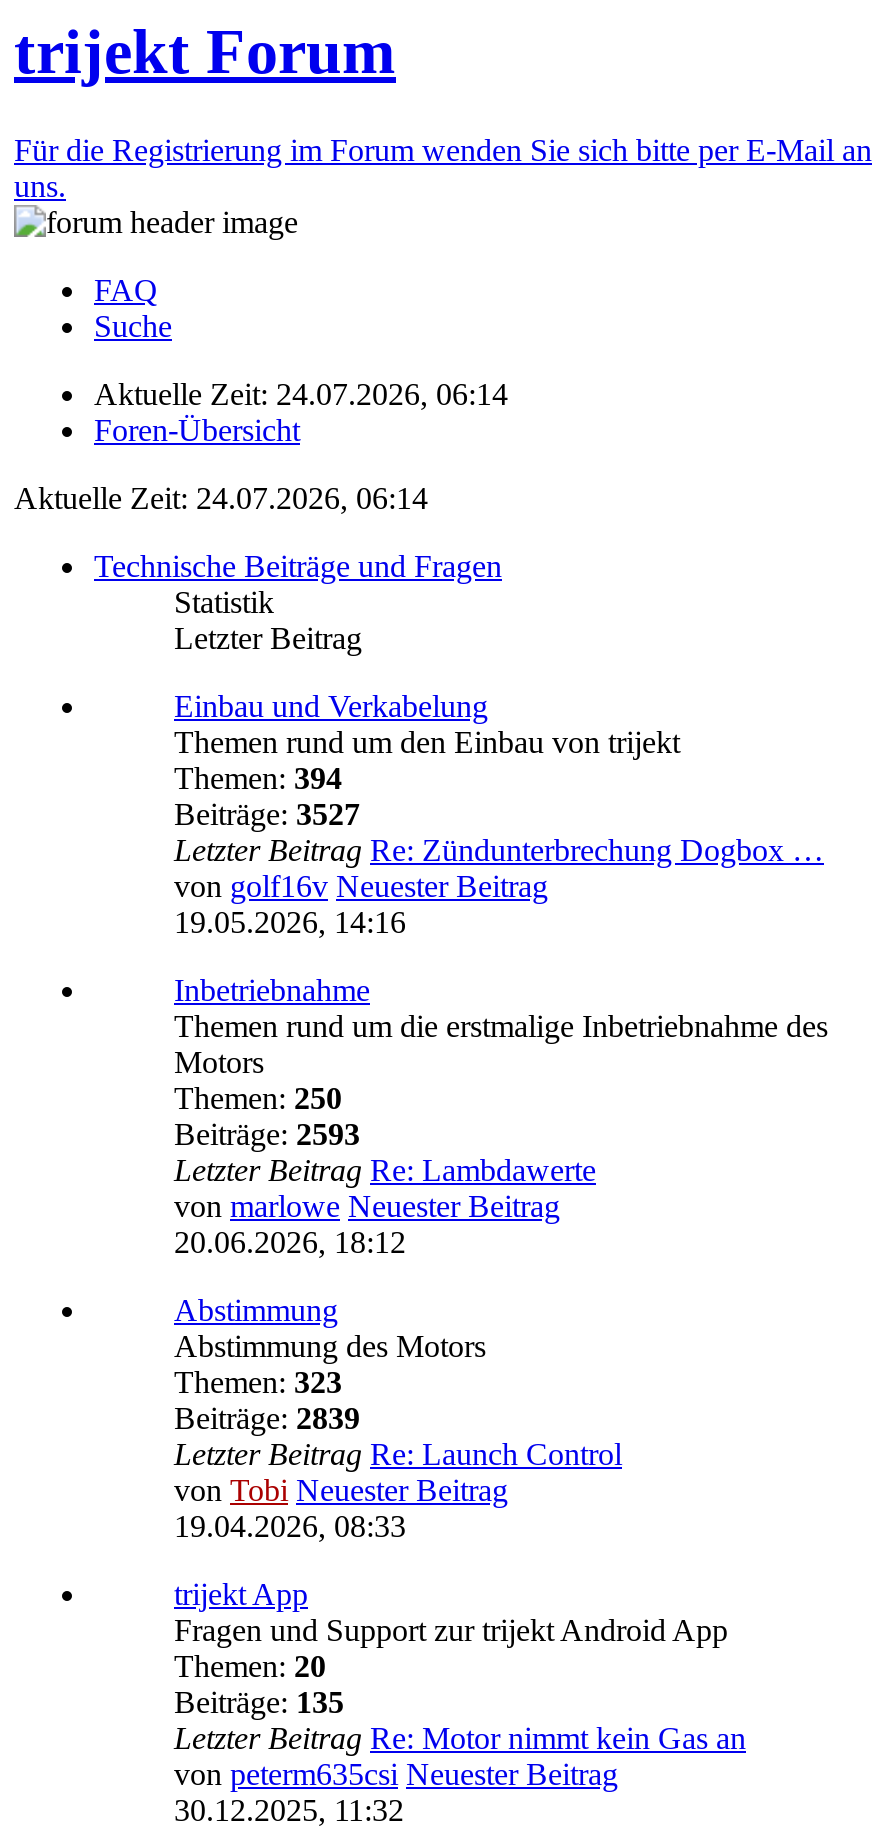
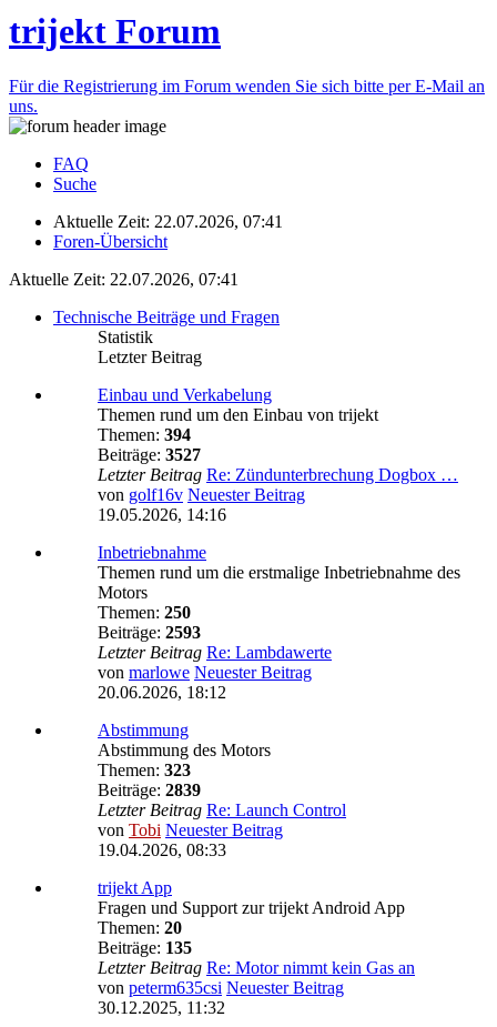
[94,377,508,411] Aktuelle Zeit: 24.07.2026, 06:14 -> [53,212,283,231] Aktuelle Zeit: 22.07.2026, 07:41
[14,481,428,515] Aktuelle Zeit: 24.07.2026, 06:14 -> [9,270,239,289] Aktuelle Zeit: 22.07.2026, 07:41

